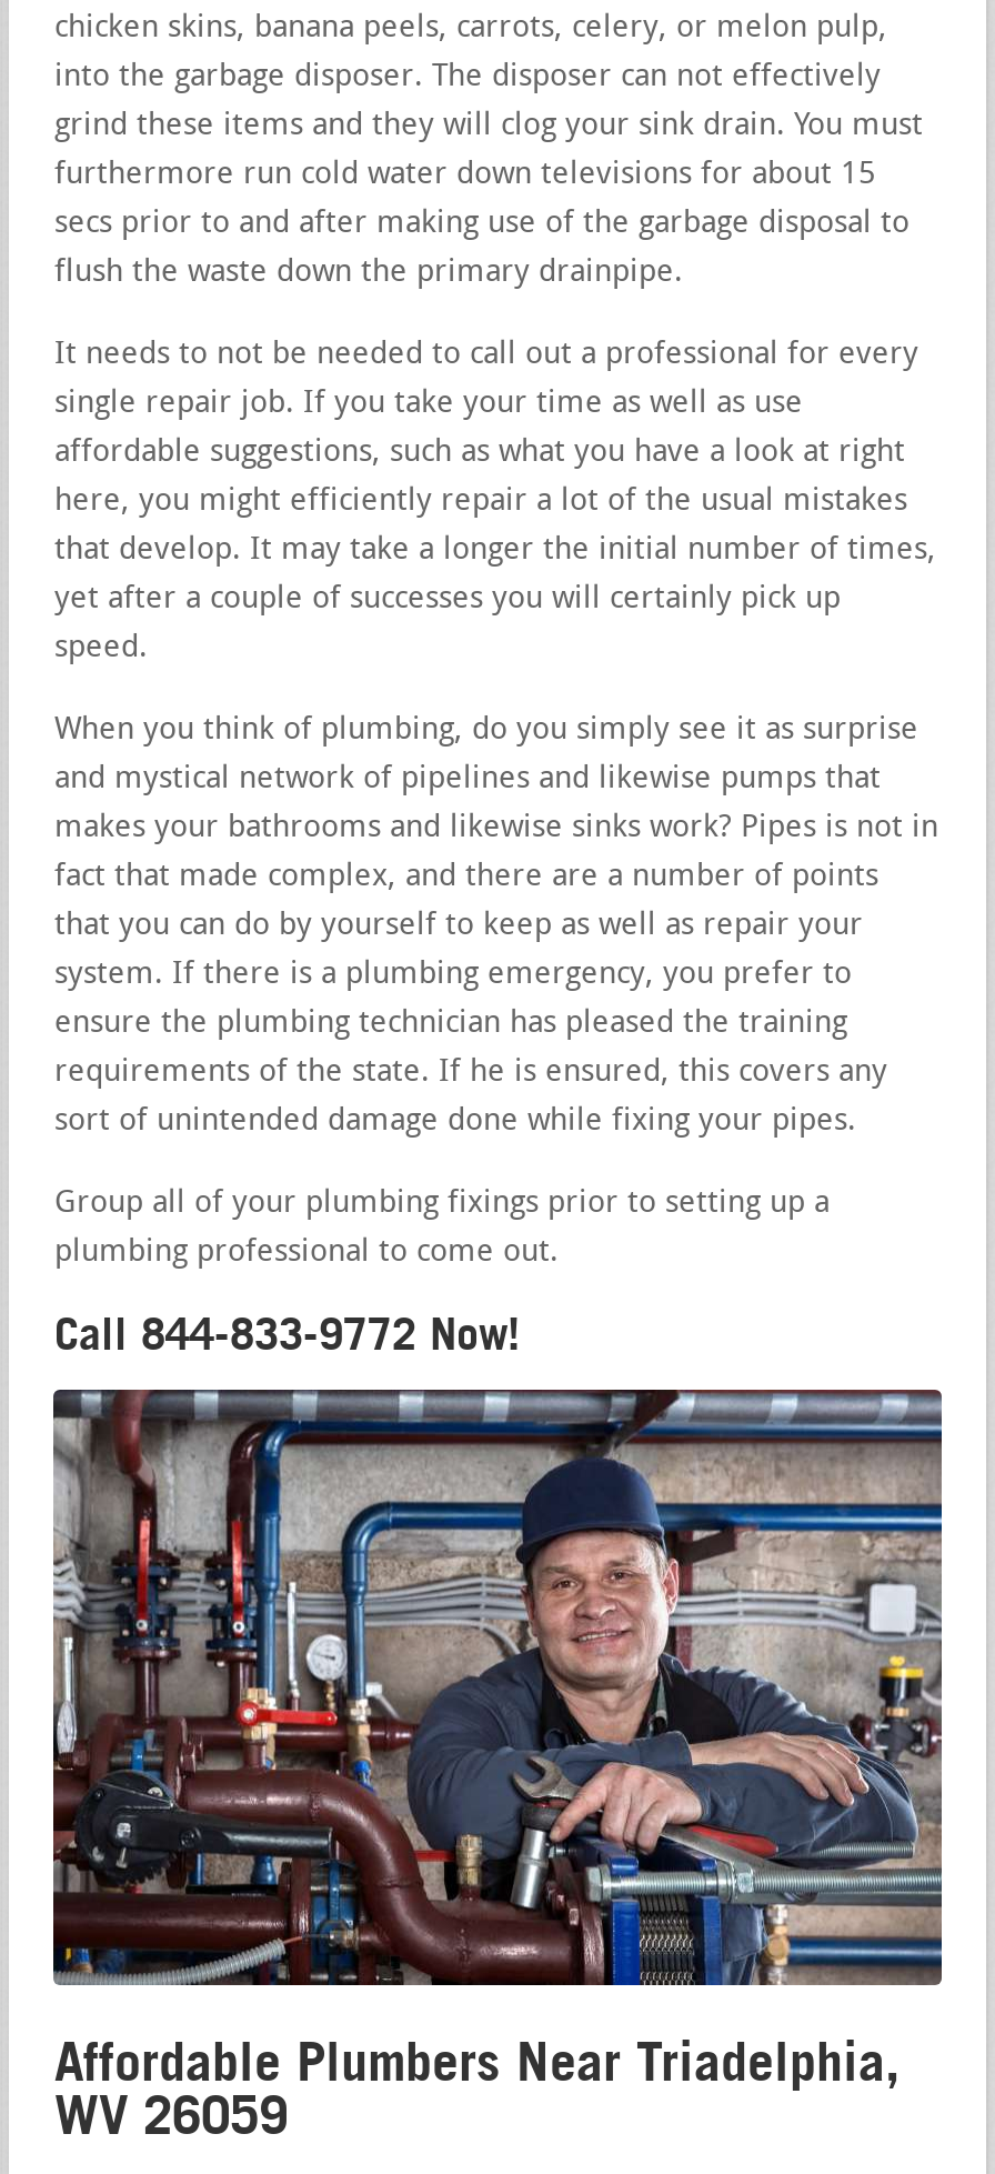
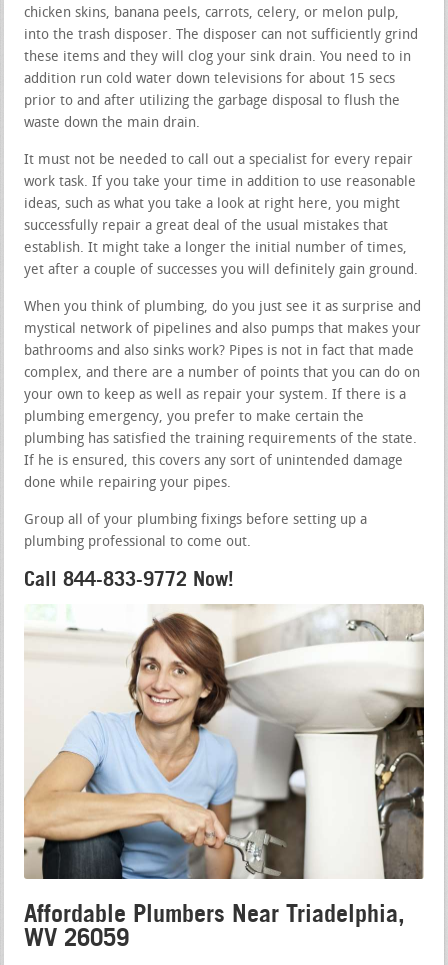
[54,60,938,1220] into the garbage disposer. The disposer can not effectively | grind these items and they will clog your sink drain. You must | furthermore run cold water down televisions for about 15 | secs prior to and after making use of the garbage disposal to | flush the waste down the primary drainpipe. | It needs to not be needed to call out a professional for every | single repair job. If you take your time as well as use | affordable suggestions, such as what you have a look at right | here, you might efficiently repair a lot of the usual mistakes | that develop. It may take a longer the initial number of times, | yet after a couple of successes you will certainly pick up | speed. | When you think of plumbing, do you simply see it as surprise | and mystical network of pipelines and likewise pumps that | makes your bathrooms and likewise sinks work? Pipes is not in | fact that made complex, and there are a number of points | that you can do by yourself to keep as well as repair your | system. If there is a plumbing emergency, you prefer to | ensure the plumbing technician has pleased the training | requirements of the state. If he is ensured, this covers any | sort of unintended damage done while fixing your pipes. | Group all of your plumbing fixings prior to setting up a -> [24,28,421,528] into the trash disposer. The disposer can not sufficiently grind | these items and they will clog your sink drain. You need to in | addition run cold water down televisions for about 15 secs | prior to and after utilizing the garbage disposal to flush the | waste down the main drain. | It must not be needed to call out a specialist for every repair | work task. If you take your time in addition to use reasonable | ideas, such as what you take a look at right here, you might | successfully repair a great deal of the usual mistakes that | establish. It might take a longer the initial number of times, | yet after a couple of successes you will definitely gain ground. | When you think of plumbing, do you just see it as surprise and | mystical network of pipelines and also pumps that makes your | bathrooms and also sinks work? Pipes is not in fact that made | complex, and there are a number of points that you can do on | your own to keep as well as repair your system. If there is a | plumbing emergency, you prefer to make certain the | plumbing has satisfied the training requirements of the state. | If he is ensured, this covers any sort of unintended damage | done while repairing your pipes. | Group all of your plumbing fixings before setting up a
[51,1387,944,1987] [image] -> [23,604,424,880] [image]

